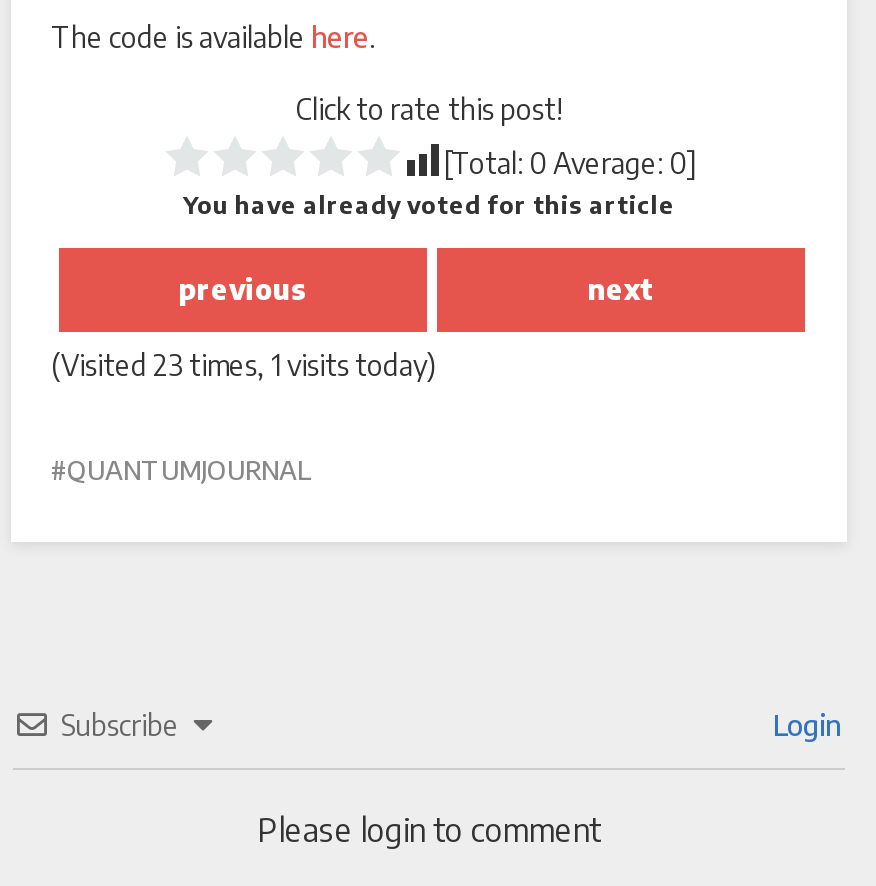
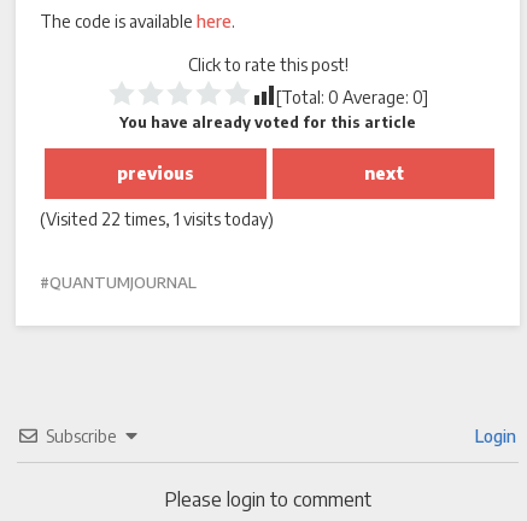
[51,348,437,382] (Visited 23 times, 1 visits today) -> [40,209,274,229] (Visited 22 times, 1 visits today)

